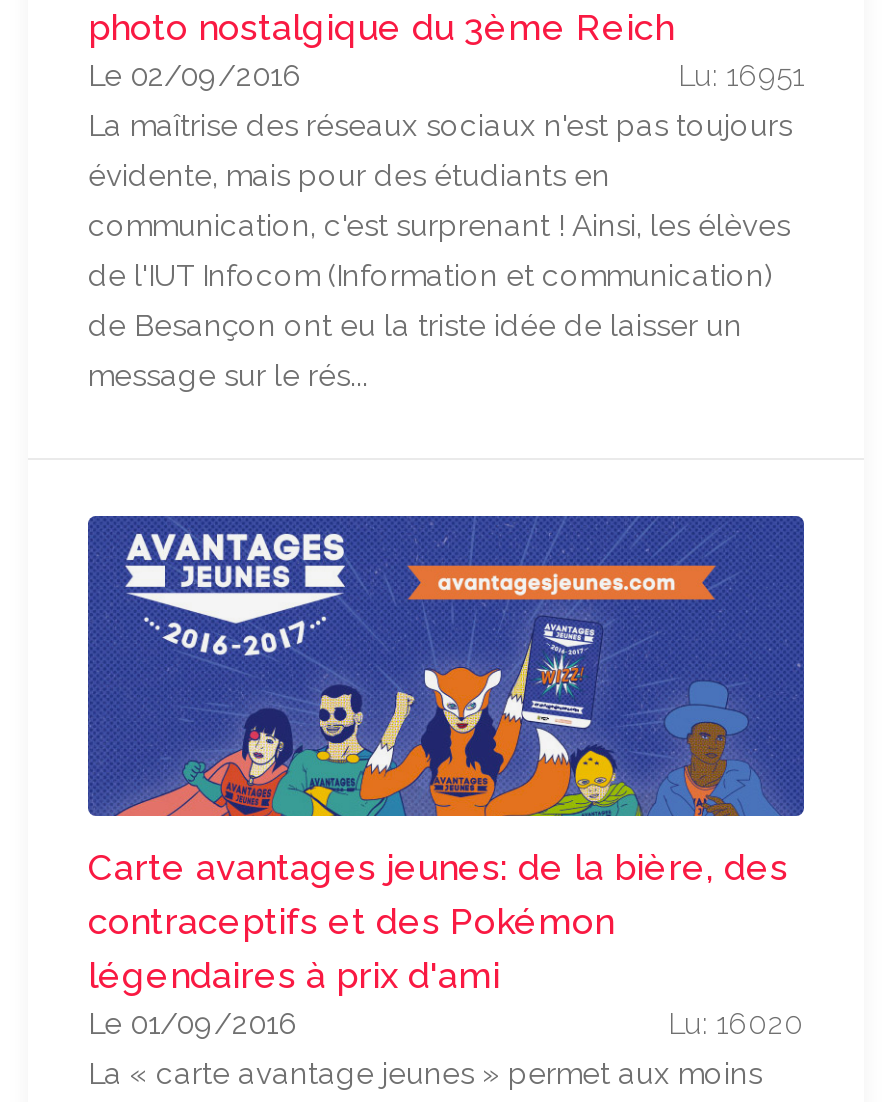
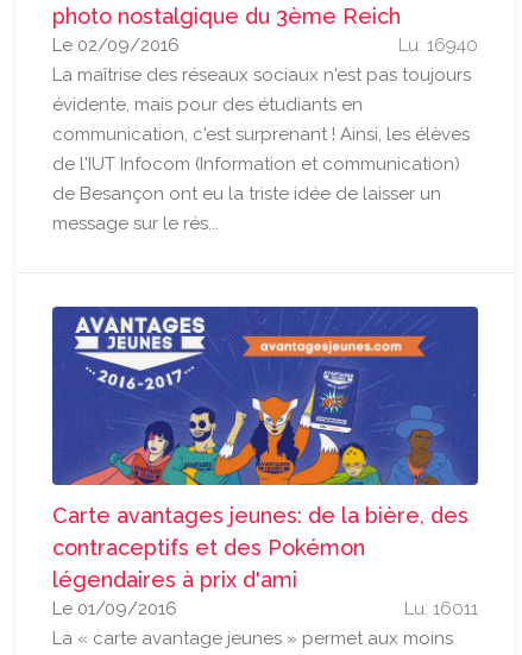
[678,58,804,94] Lu: 16951 -> [398,34,478,56] Lu: 16940
[668,1006,804,1042] Lu: 16020 -> [404,598,478,619] Lu: 16011

